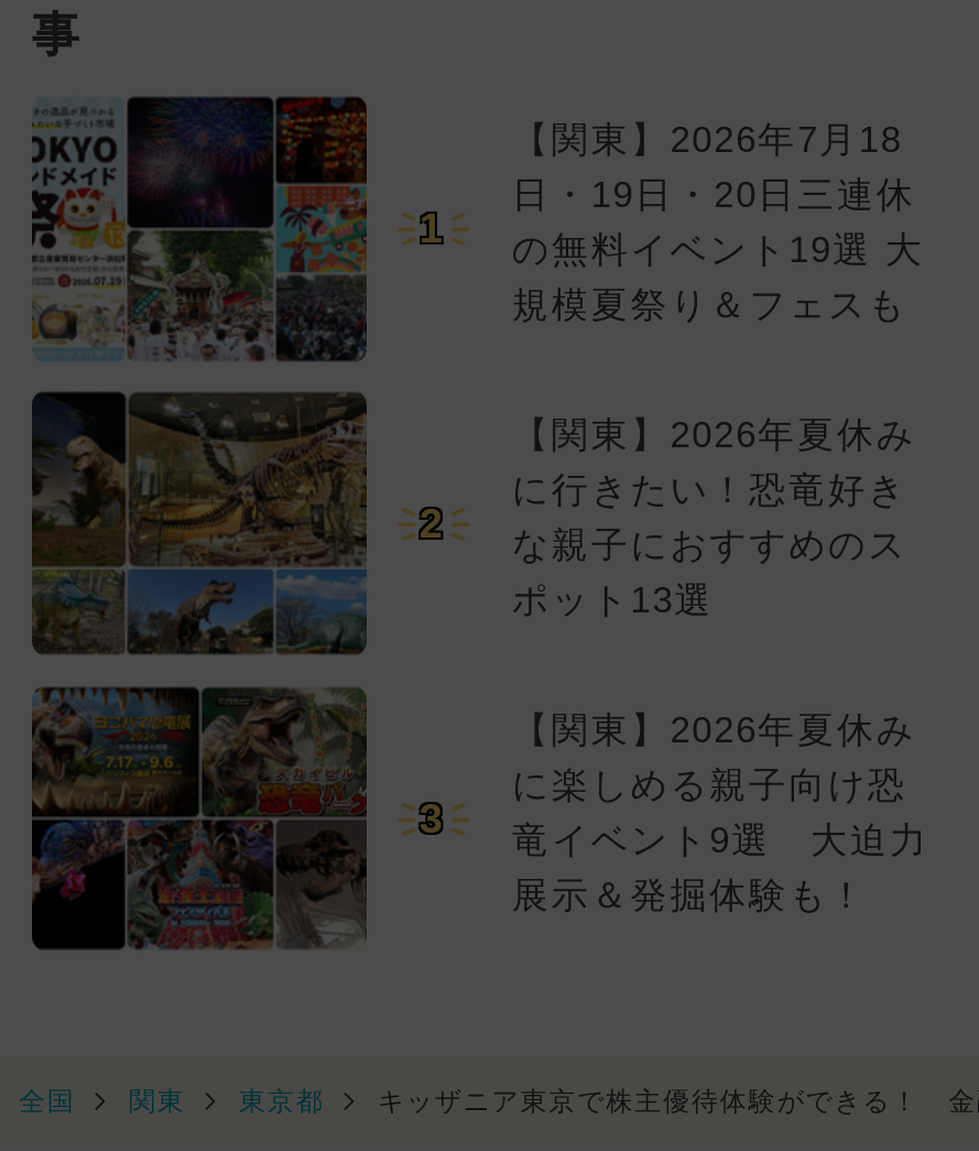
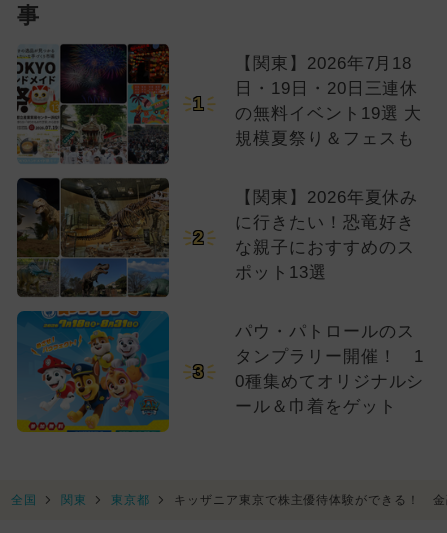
[30,685,369,952] [image] -> [16,310,170,433] [image]
[512,708,929,916] 【関東】2026年夏休み | に楽しめる親子向け恐 | 竜イベント9選 大迫力 | 展示＆発掘体験も！ -> [235,322,424,416] パウ・パトロールのス | タンプラリー開催！ 1 | 0種集めてオリジナルシ | ール＆巾着をゲット

